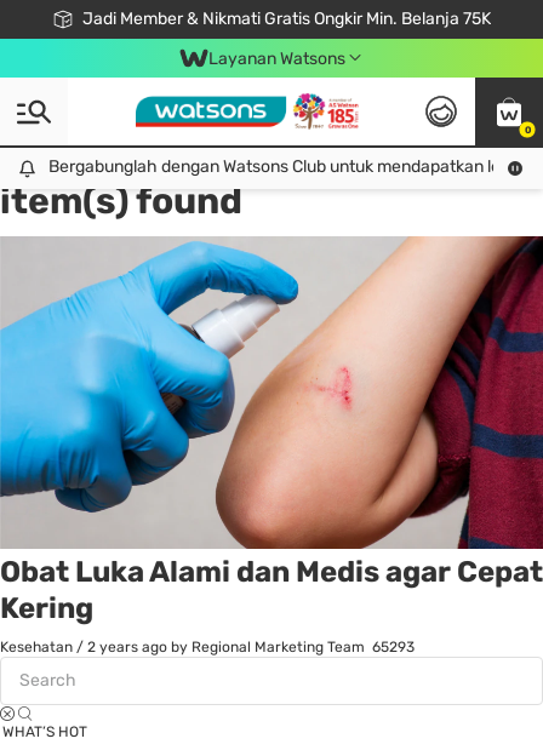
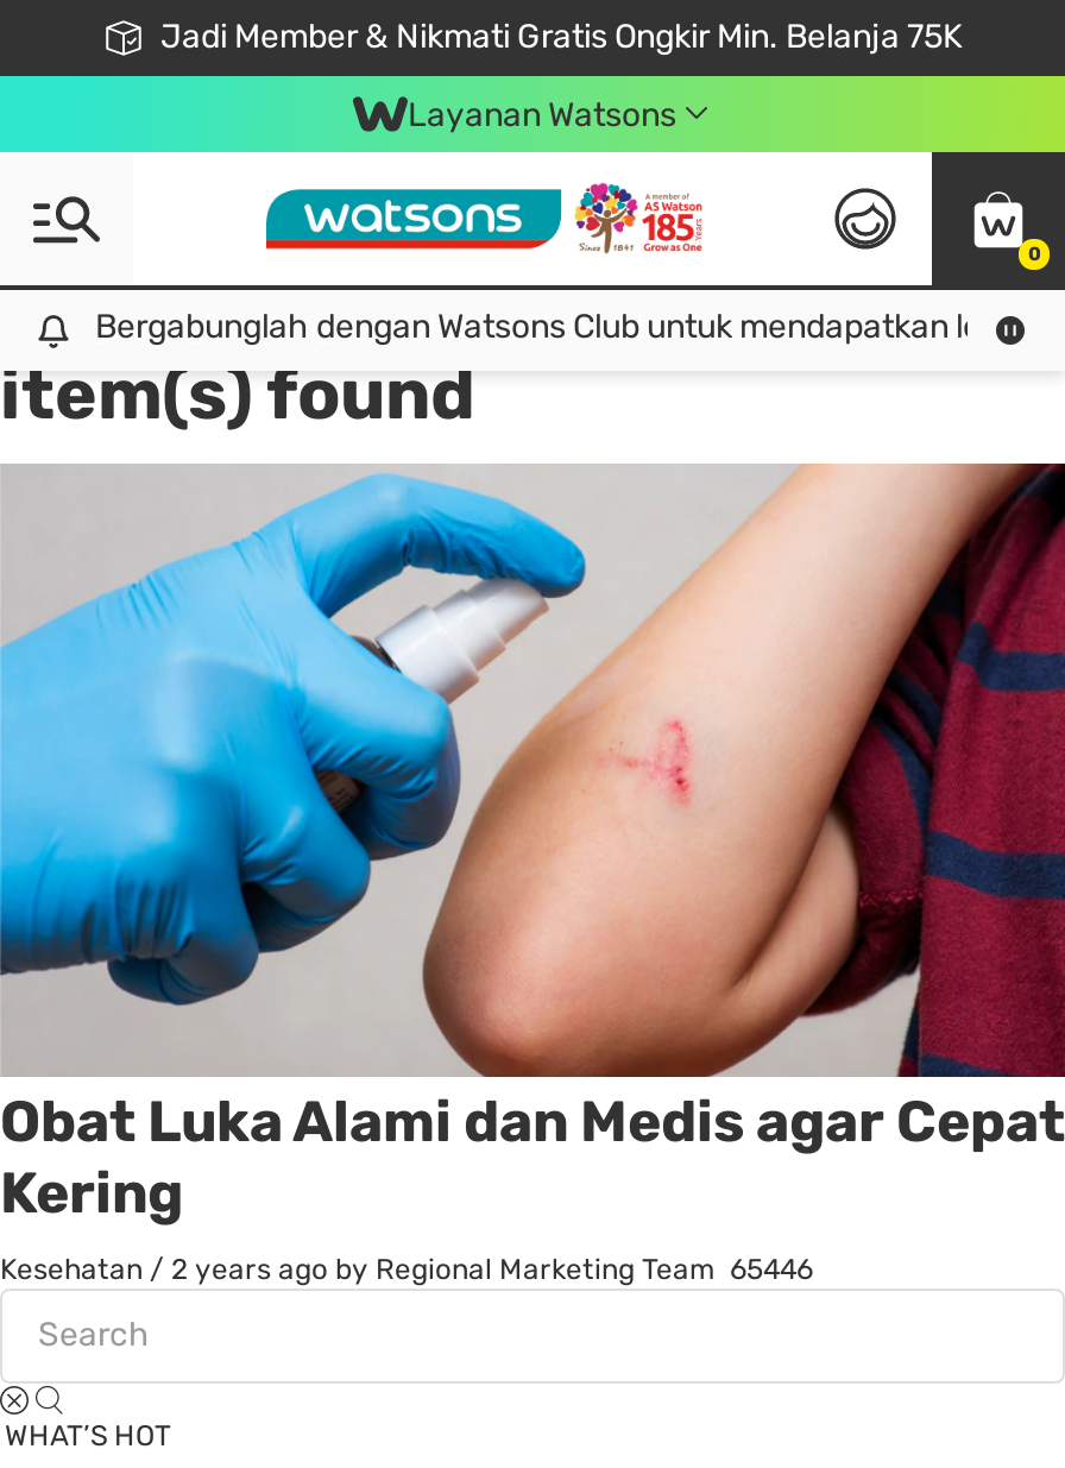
[0,638,415,655] Kesehatan / 2 years ago by Regional Marketing Team 65293 -> [0,1252,813,1285] Kesehatan / 2 years ago by Regional Marketing Team 65446

